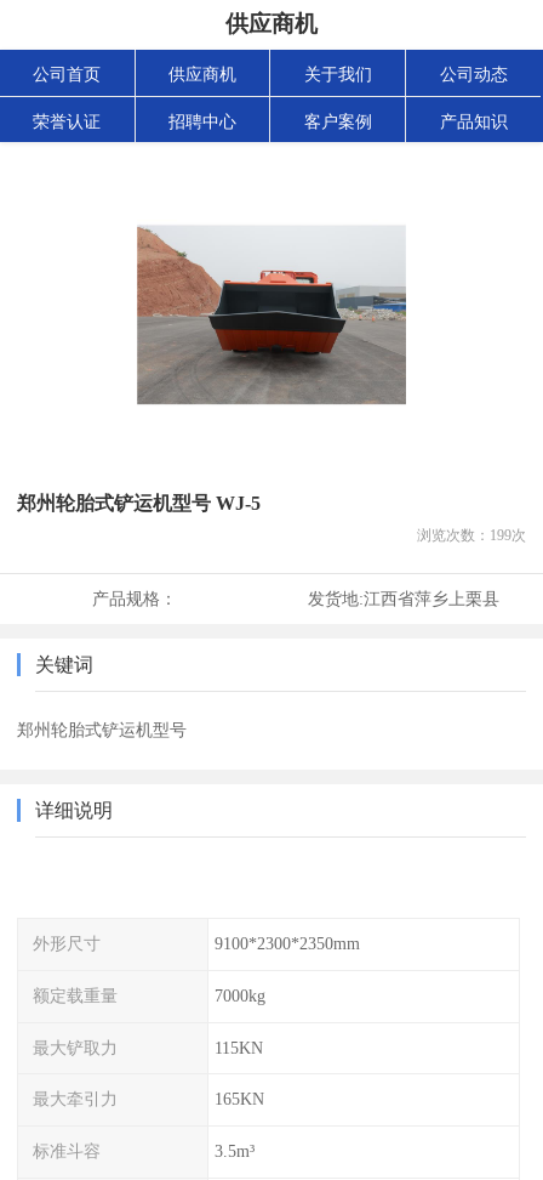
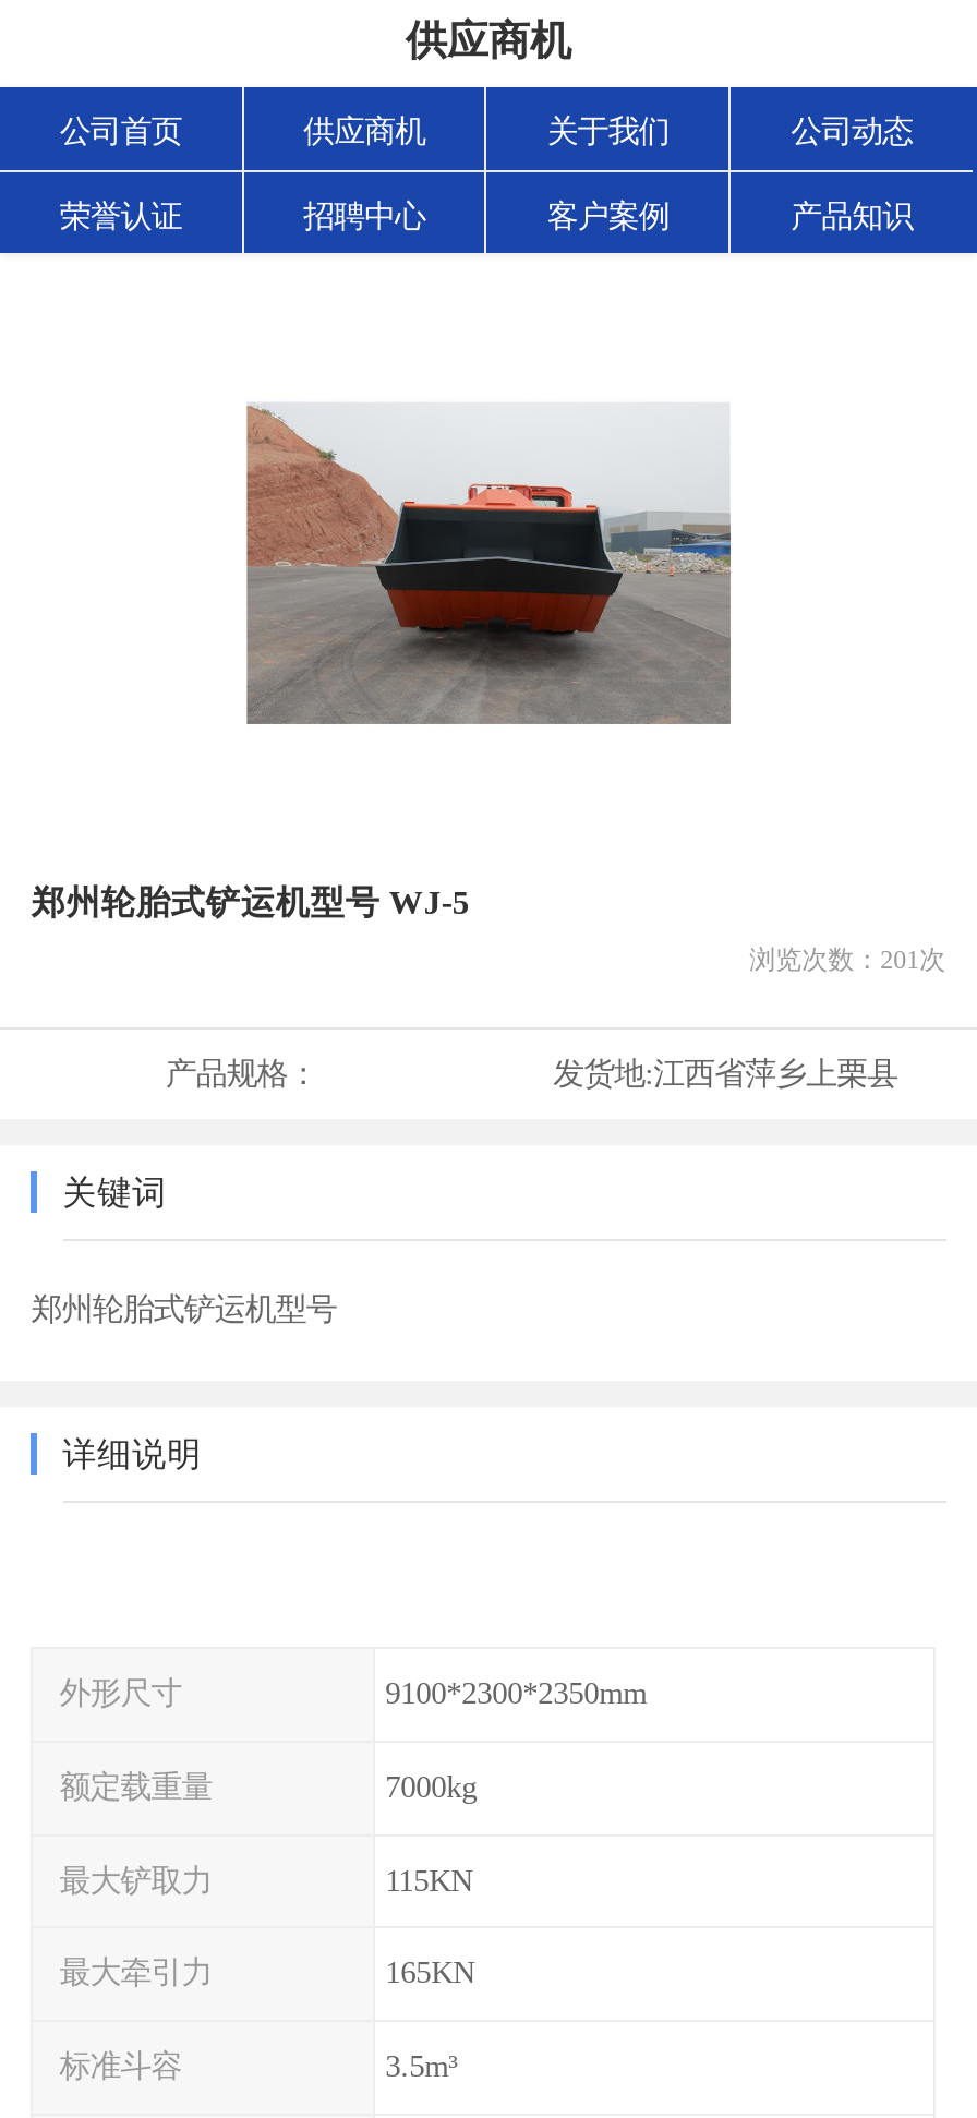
[417,527,526,544] 浏览次数：199次 -> [750,945,946,975] 浏览次数：201次

